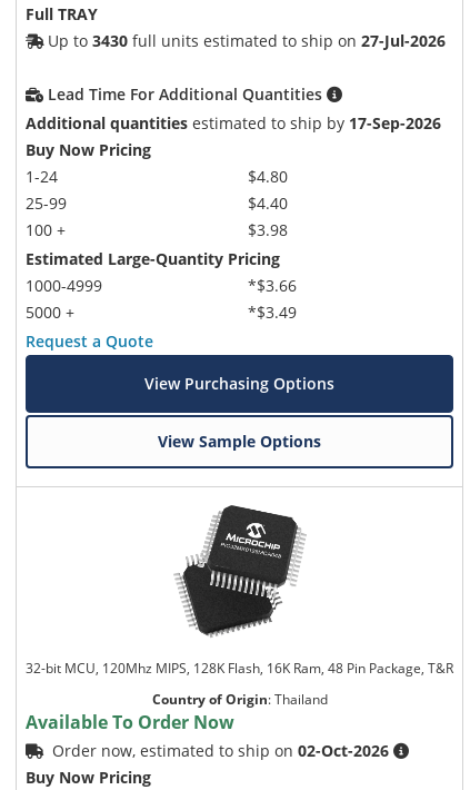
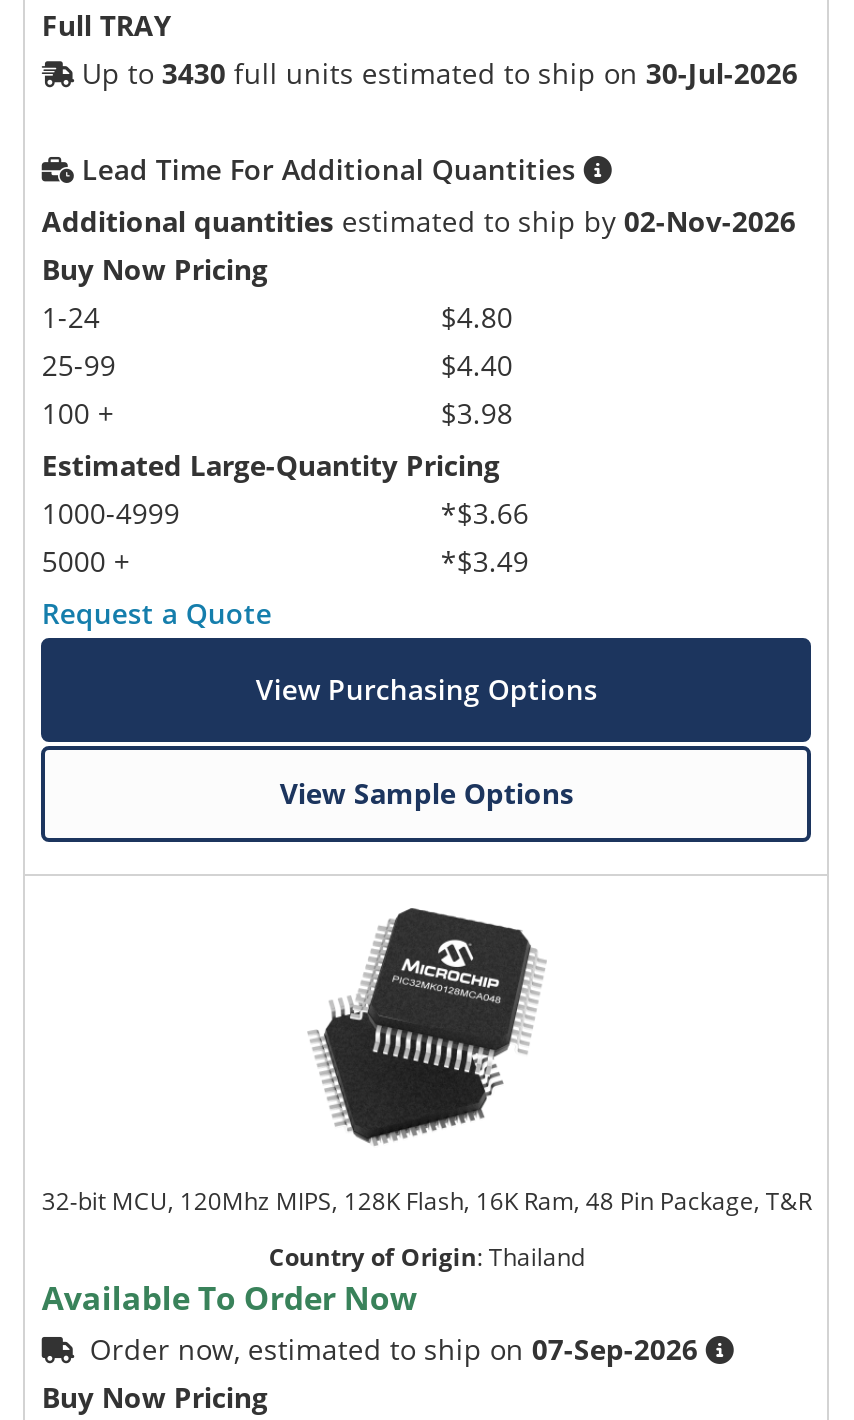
[48,30,446,51] Up to 3430 full units estimated to ship on 27-Jul-2026 -> [82,53,798,91] Up to 3430 full units estimated to ship on 30-Jul-2026
[26,112,442,133] Additional quantities estimated to ship by 17-Sep-2026 -> [42,201,796,239] Additional quantities estimated to ship by 02-Nov-2026
[53,740,389,761] Order now, estimated to ship on 02-Oct-2026 -> [90,1329,698,1367] Order now, estimated to ship on 07-Sep-2026

